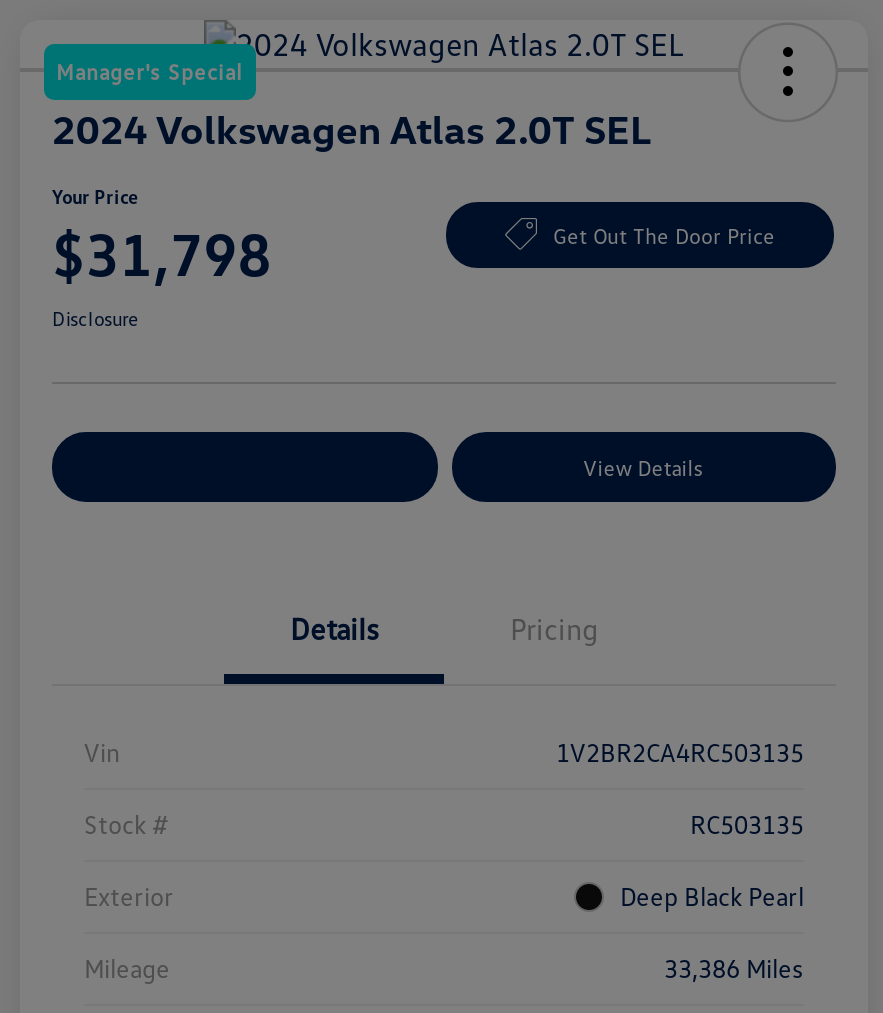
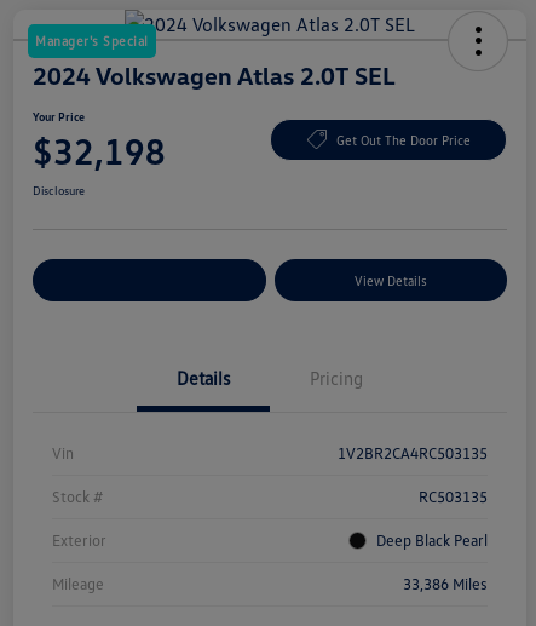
[52,216,272,290] $31,798 -> [33,129,166,173] $32,198

